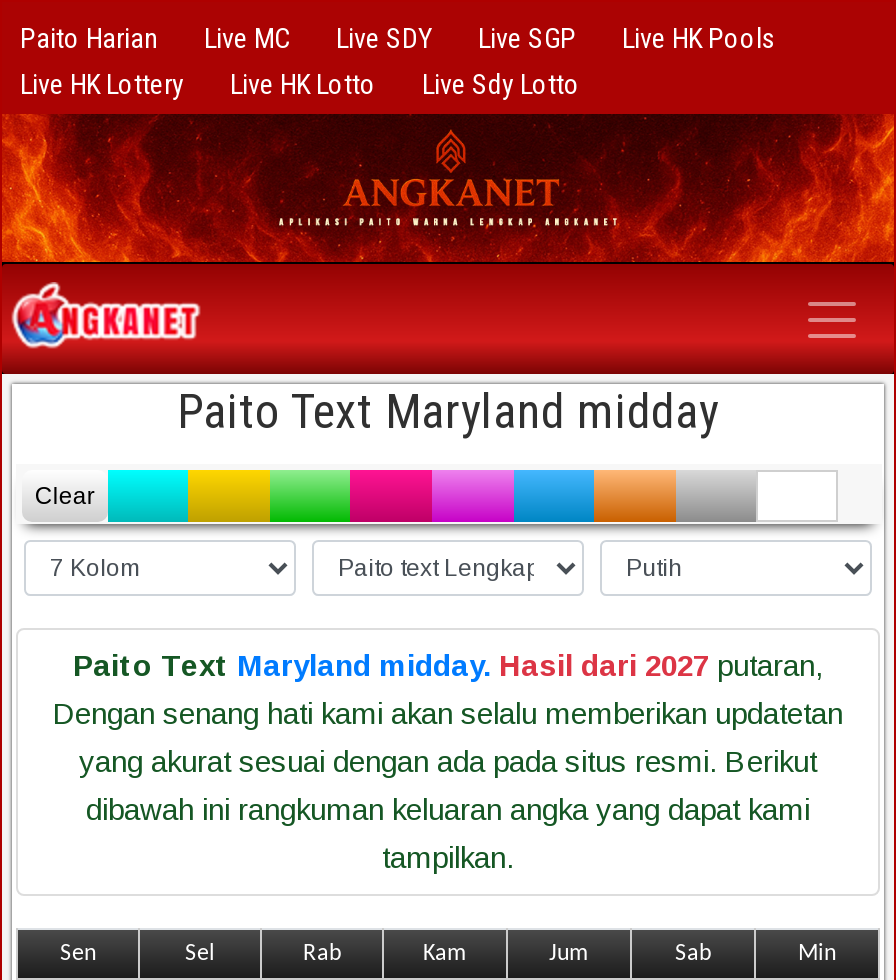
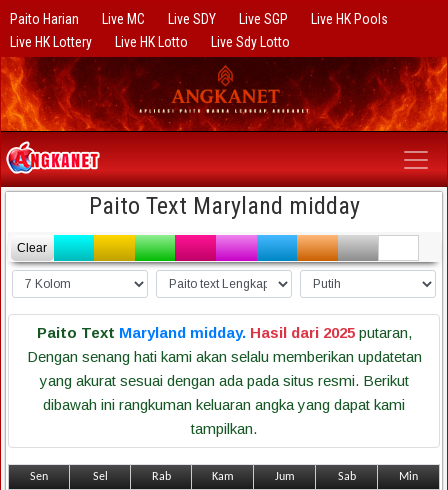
[73,649,823,683] Paito Text Maryland midday. Hasil dari 2027 putaran, -> [36,324,411,341] Paito Text Maryland midday. Hasil dari 2025 putaran,

